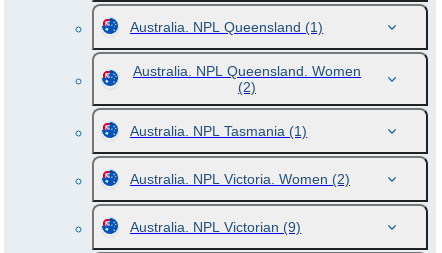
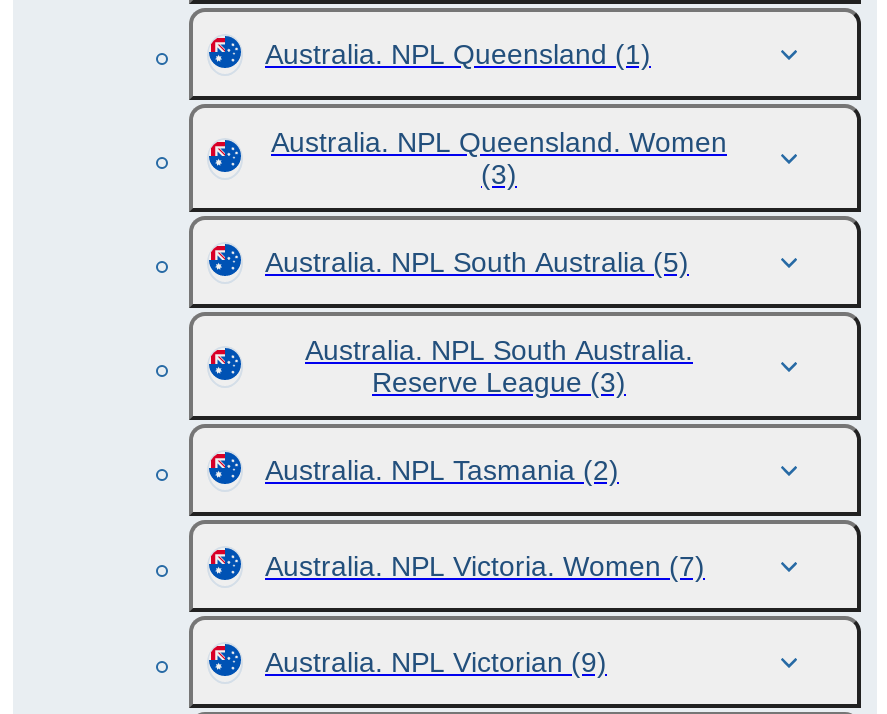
[130,79,350,187] (2) | Australia. NPL Tasmania (1) | Australia. NPL Victoria. Women (2) -> [265,158,705,582] (3) | Australia. NPL South Australia (5) | Australia. NPL South Australia. | Reserve League (3) | Australia. NPL Tasmania (2) | Australia. NPL Victoria. Women (7)

